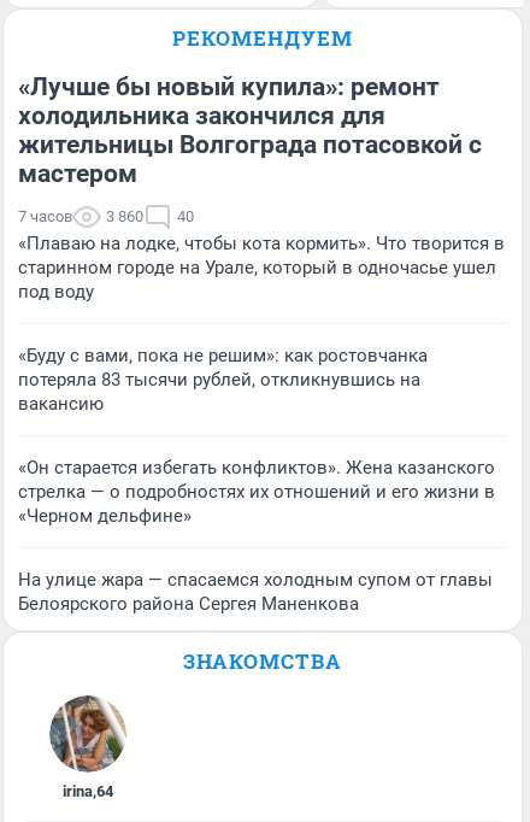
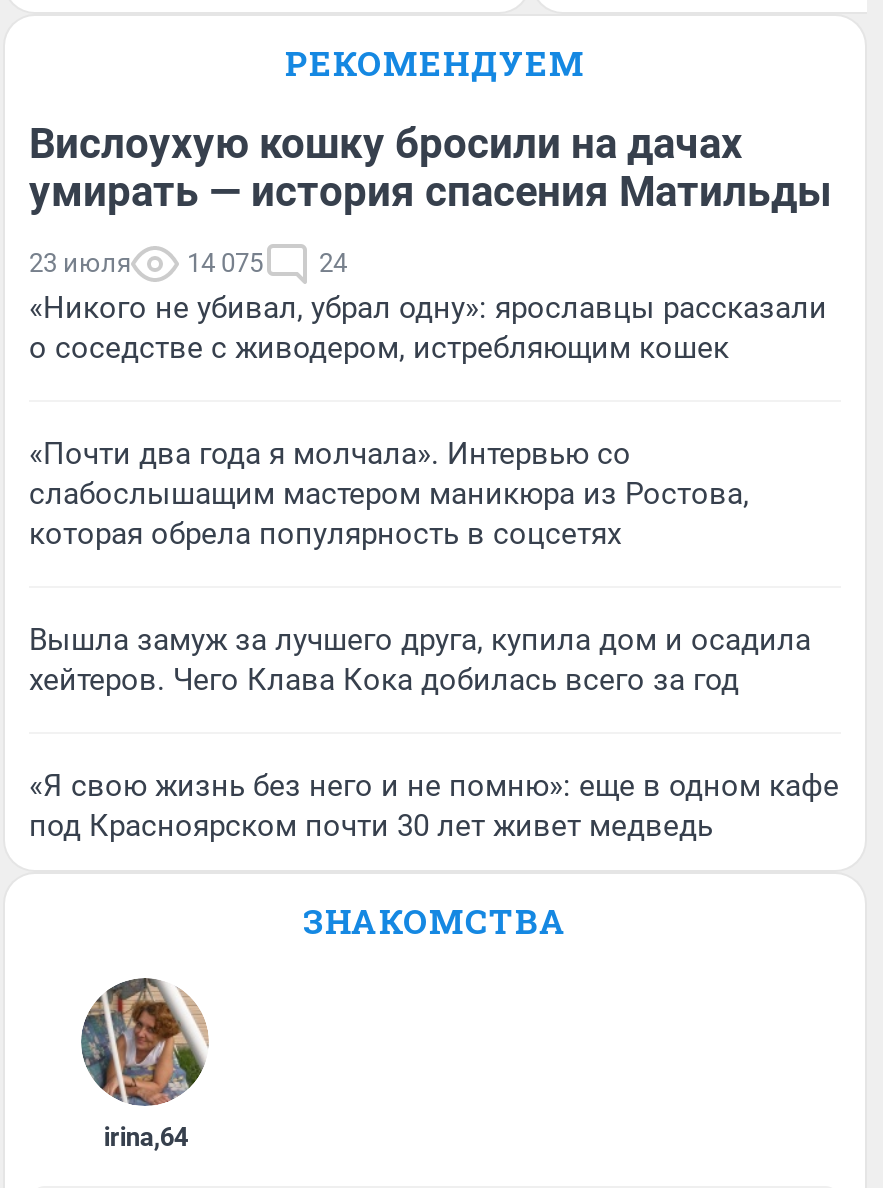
[18,72,482,188] «Лучше бы новый купила»: ремонт | холодильника закончился для | жительницы Волгограда потасовкой с | мастером -> [29,120,831,216] Вислоухую кошку бросили на дачах | умирать — история спасения Матильды
[18,207,505,303] 7 часов | 3 860 | 40 | «Плаваю на лодке, чтобы кота кормить». Что творится в | старинном городе на Урале, который в одночасье ушел | под воду -> [29,248,827,366] 23 июля | 14 075 | 24 | «Никого не убивал, убрал одну»: ярославцы рассказали | о соседстве с живодером, истребляющим кошек
[18,345,428,415] «Буду с вами, пока не решим»: как ростовчанка | потеряла 83 тысячи рублей, откликнувшись на | вакансию -> [29,436,749,552] «Почти два года я молчала». Интервью со | слабослышащим мастером маникюра из Ростова, | которая обрела популярность в соцсетях
[18,457,495,527] «Он старается избегать конфликтов». Жена казанского | стрелка — о подробностях их отношений и его жизни в | «Черном дельфине» -> [29,622,811,698] Вышла замуж за лучшего друга, купила дом и осадила | хейтеров. Чего Клава Кока добилась всего за год
[18,569,493,615] На улице жара — спасаемся холодным супом от главы | Белоярского района Сергея Маненкова -> [29,768,839,844] «Я свою жизнь без него и не помню»: еще в одном кафе | под Красноярском почти 30 лет живет медведь

